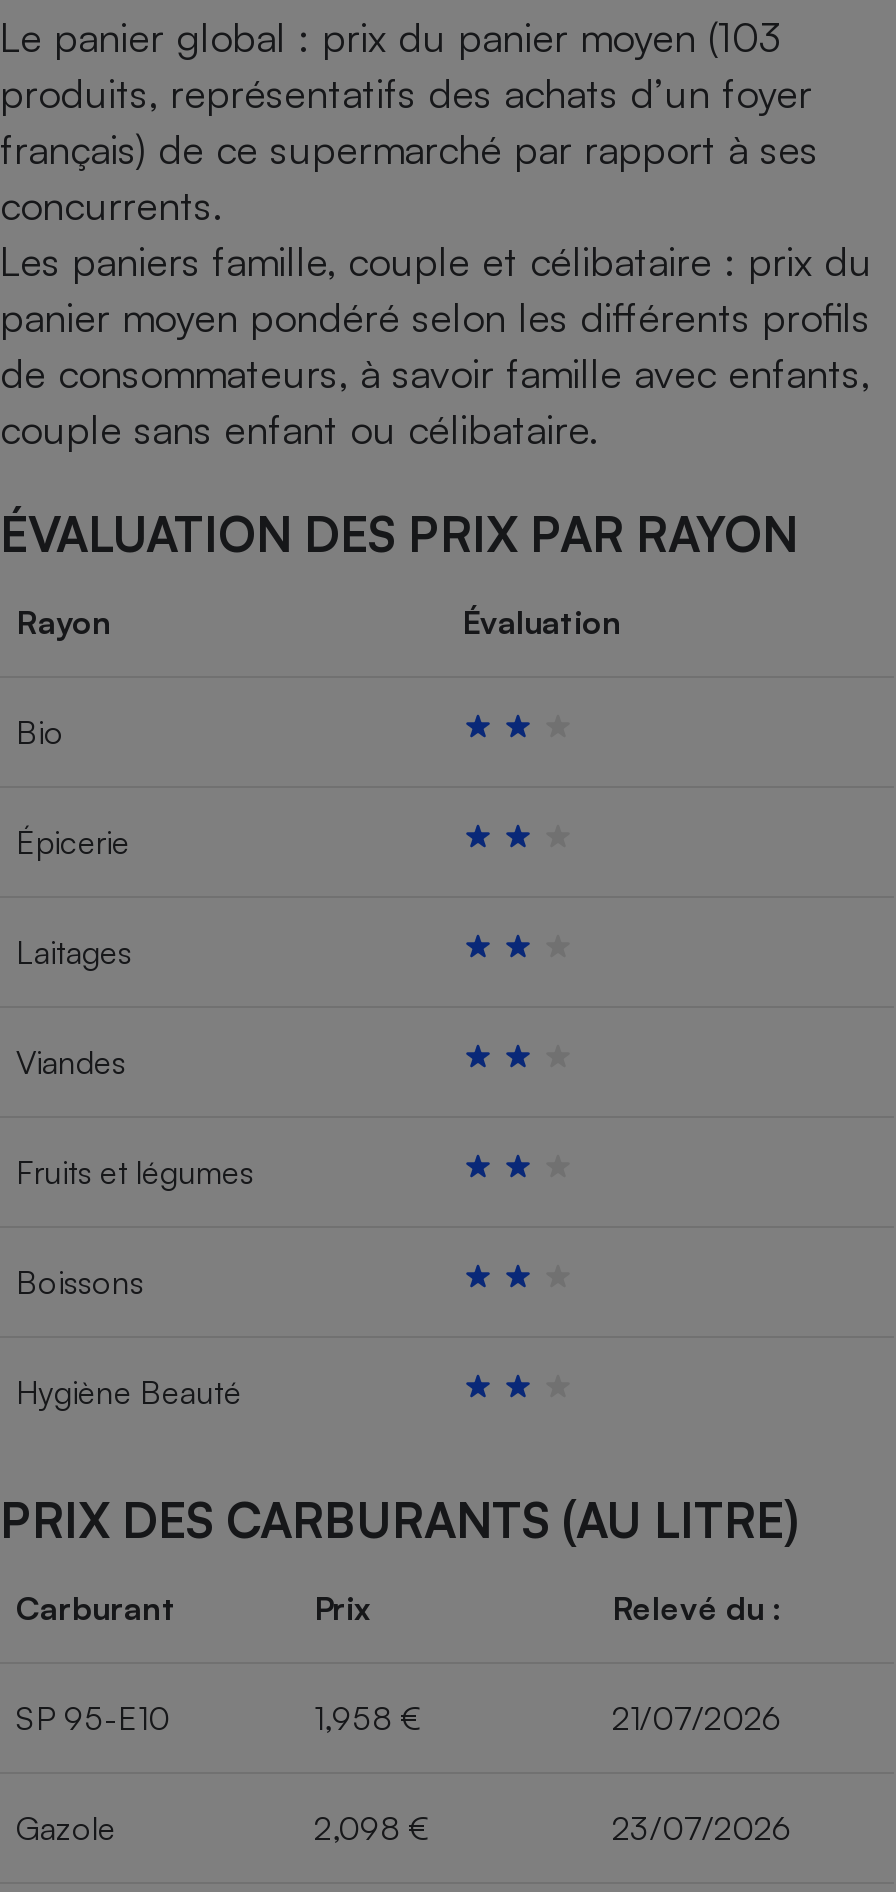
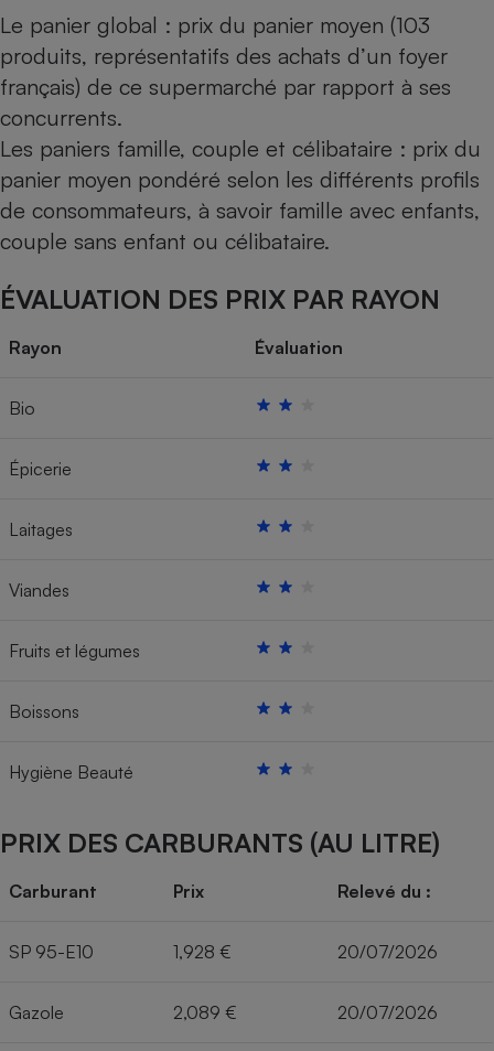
[314,1699,422,1739] 1,958 € -> [173,941,232,963] 1,928 €
[612,1699,782,1739] 21/07/2026 -> [337,941,438,963] 20/07/2026
[314,1809,430,1849] 2,098 € -> [173,1002,237,1024] 2,089 €
[612,1809,792,1849] 23/07/2026 -> [337,1002,438,1024] 20/07/2026

